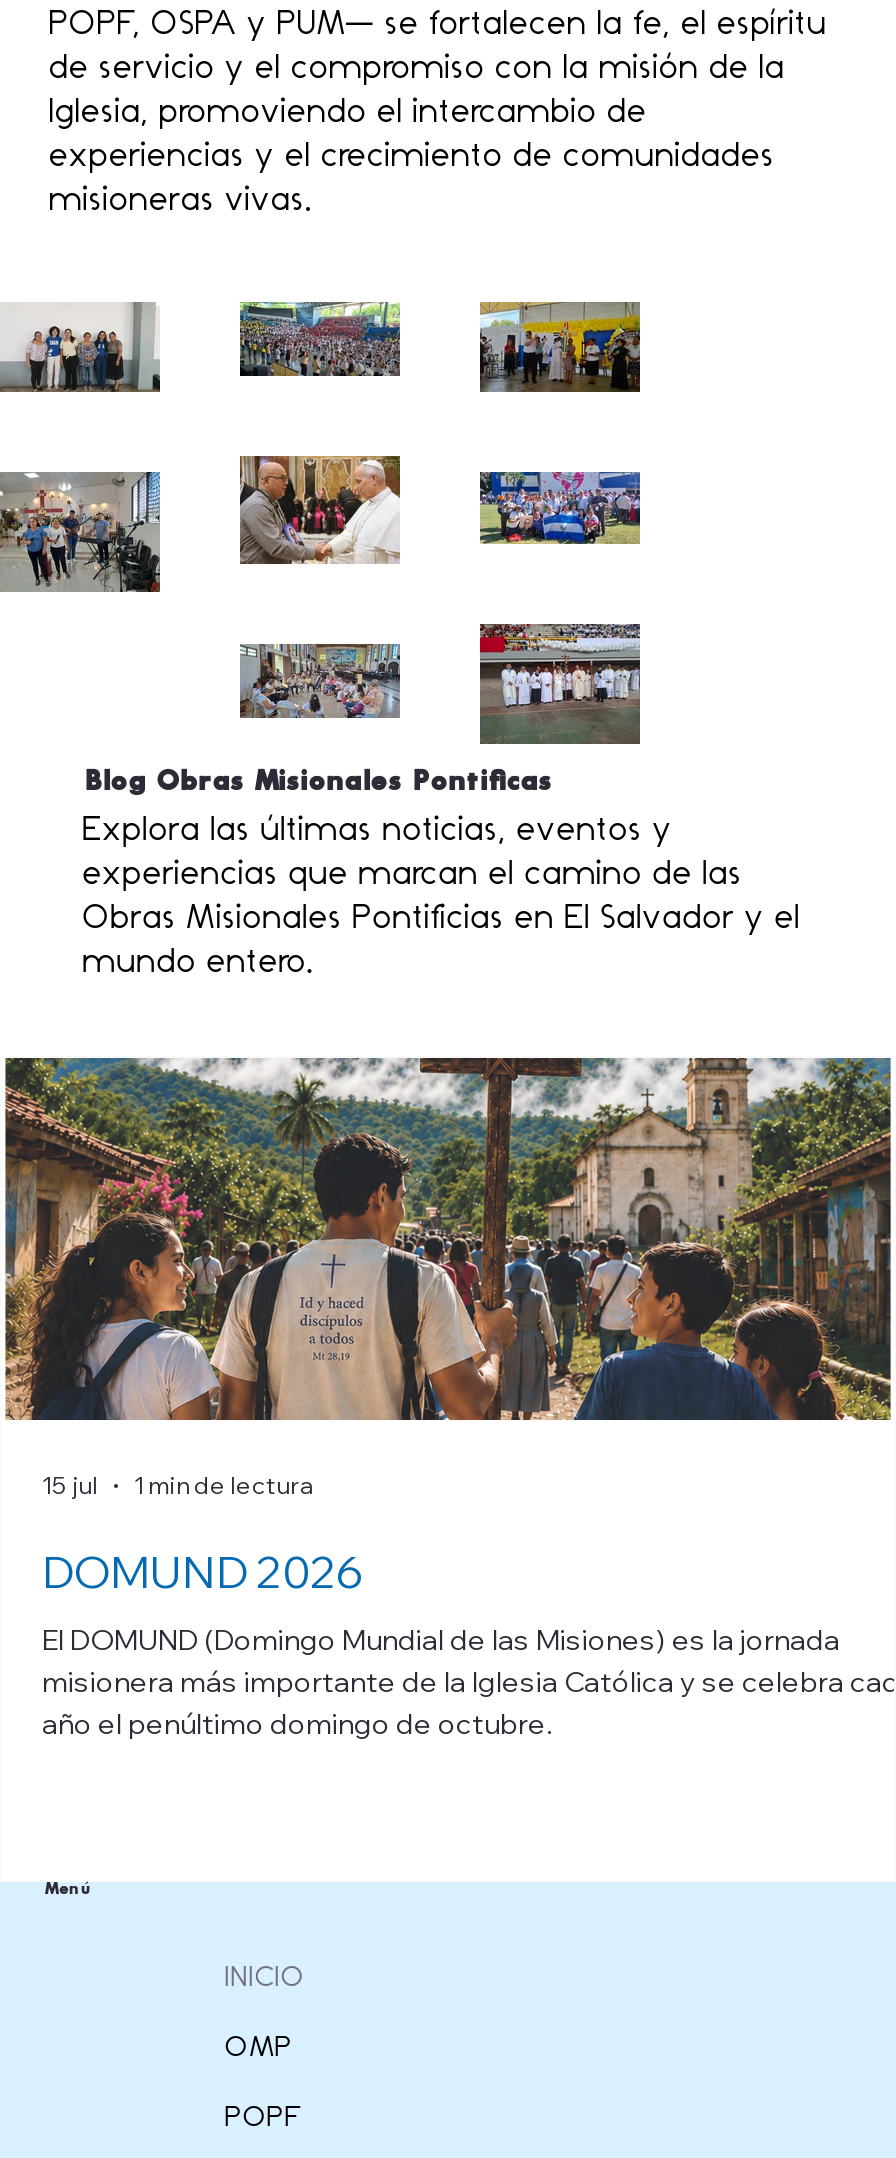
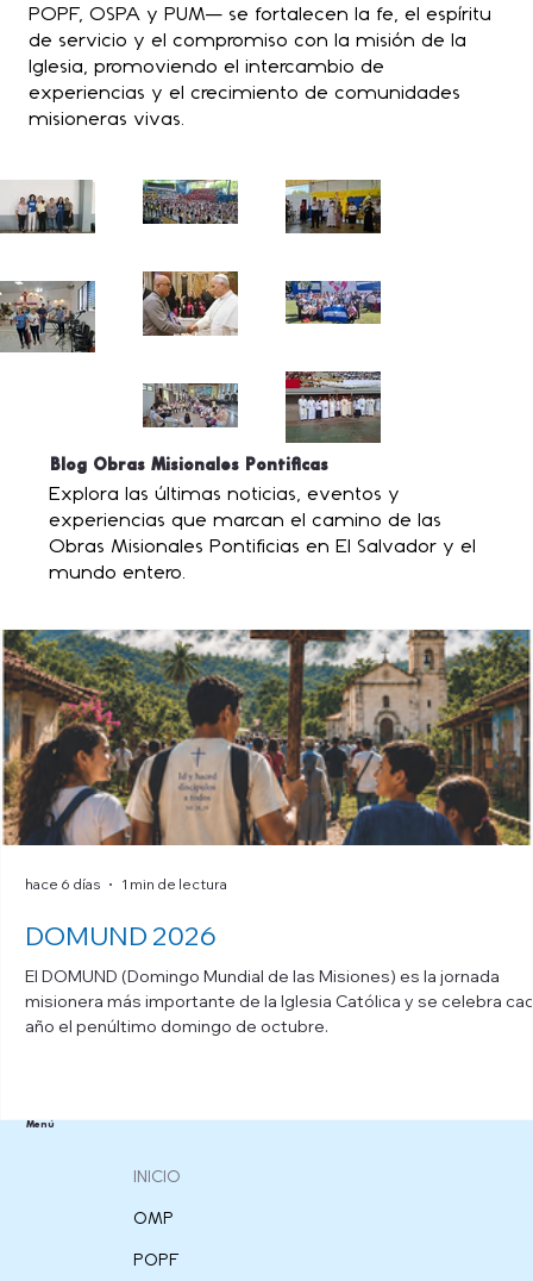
[42,1470,312,1500] 15 jul 1 min de lectura -> [25,875,227,893] hace 6 días 1 min de lectura

